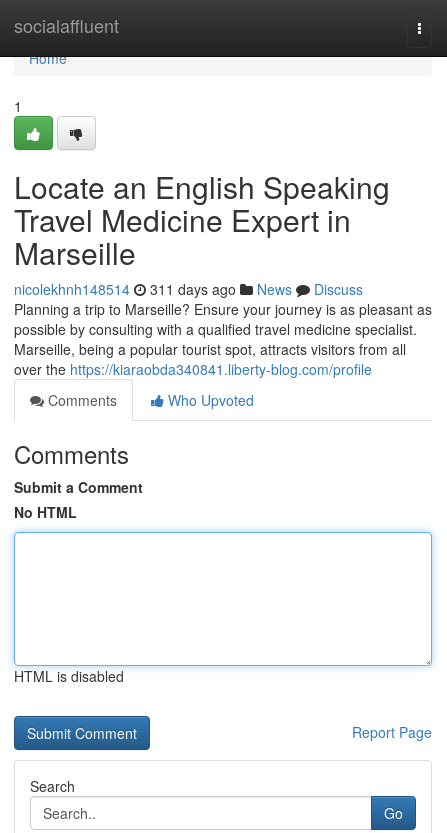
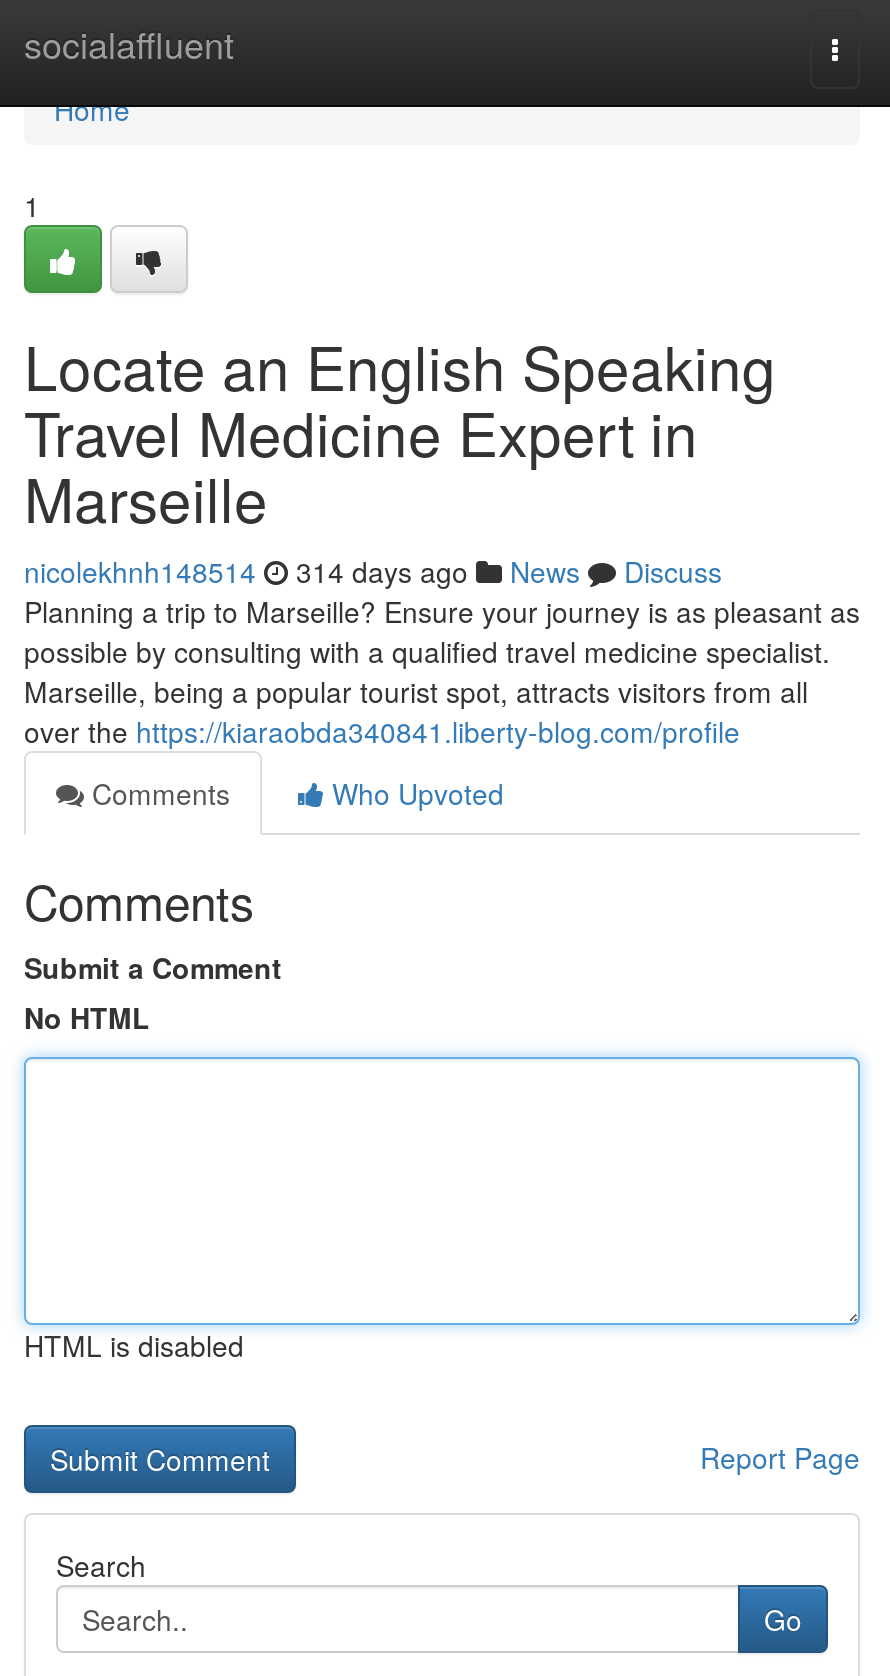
[14,279,363,299] nicolekhnh148514 311 days ago News Discuss -> [24,551,722,591] nicolekhnh148514 314 days ago News Discuss

